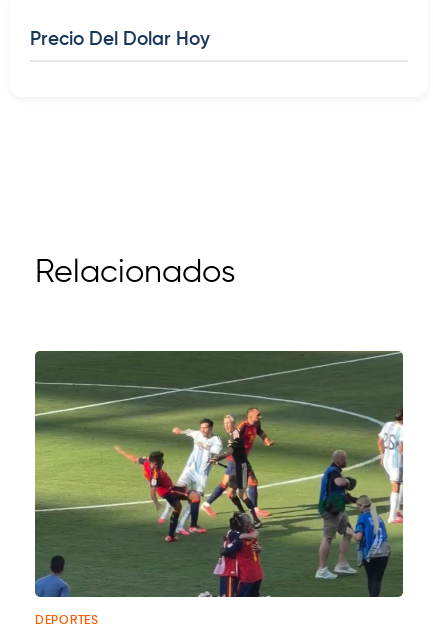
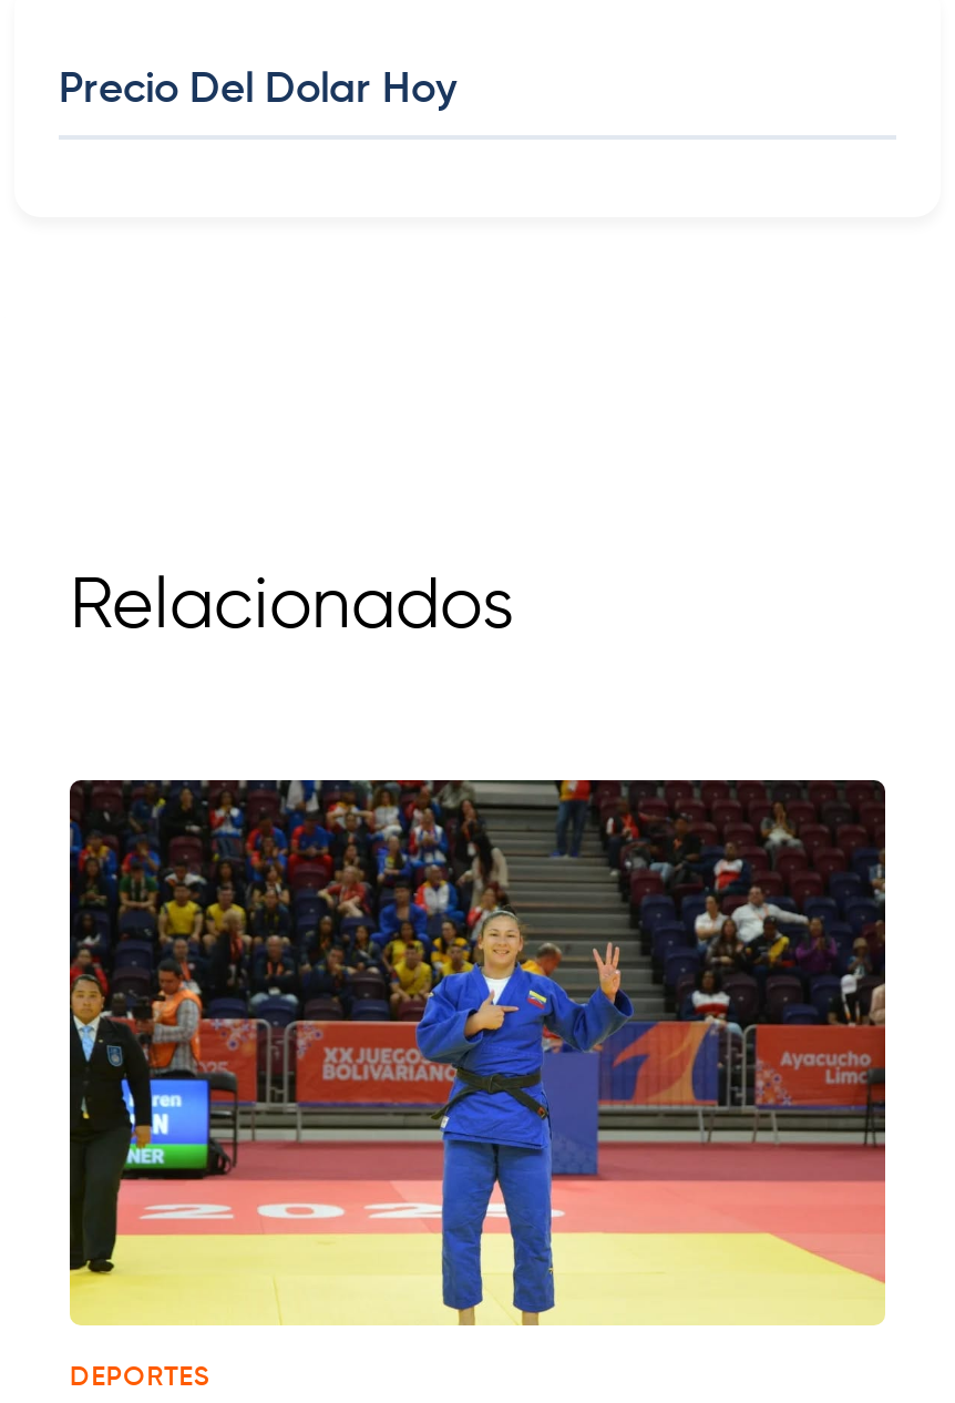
[34,350,404,598] [image] -> [68,780,887,1328] [image]

